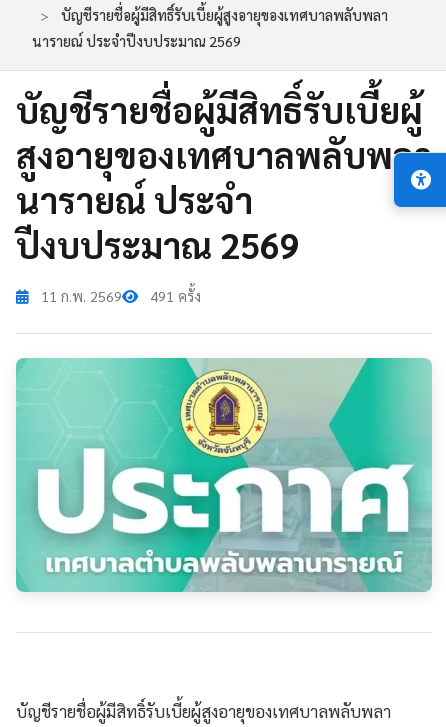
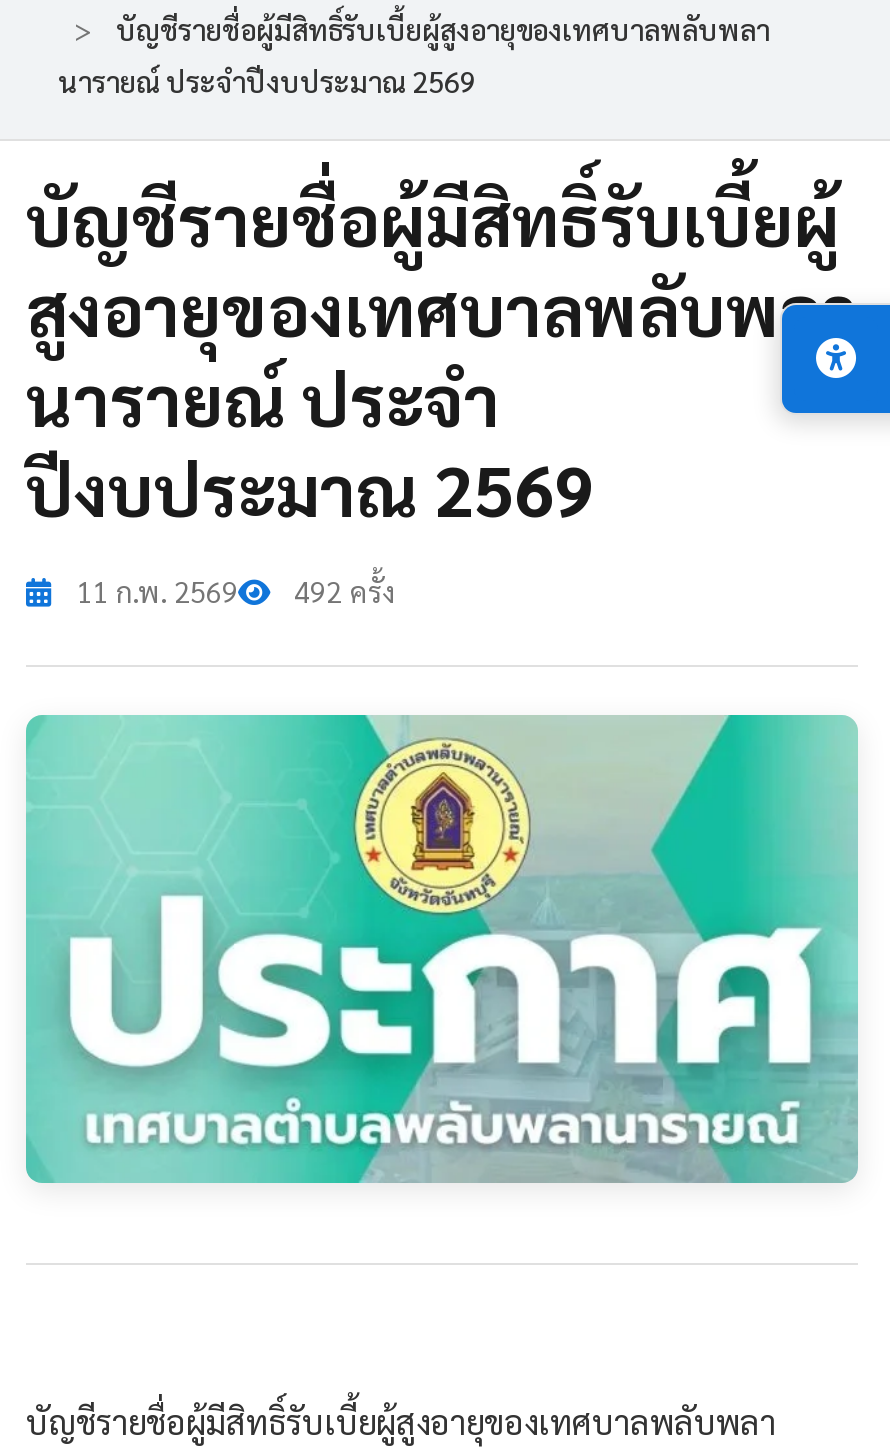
[146,287,201,305] 491 ครั้ง -> [286,573,396,609] 492 ครั้ง

